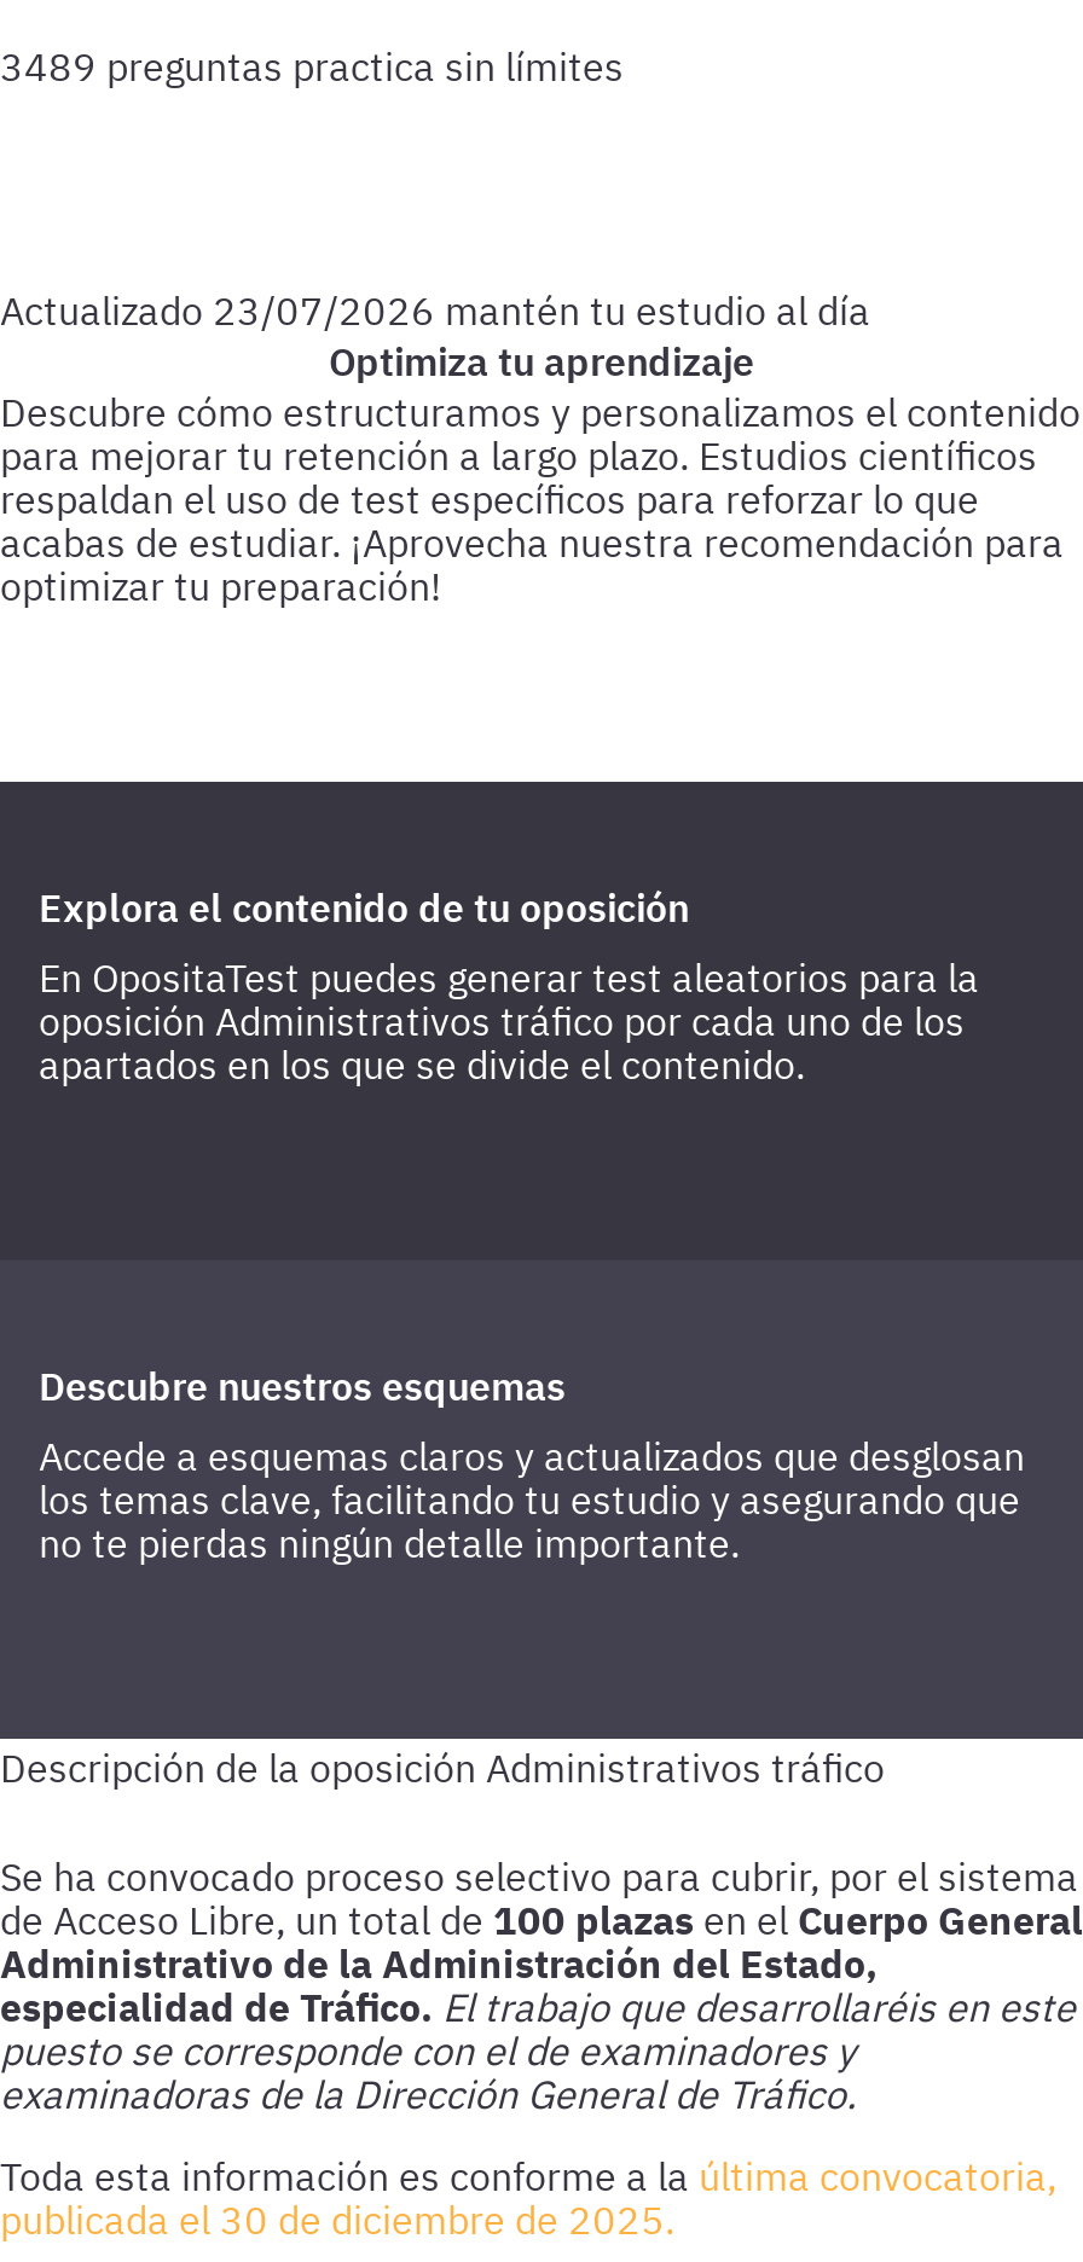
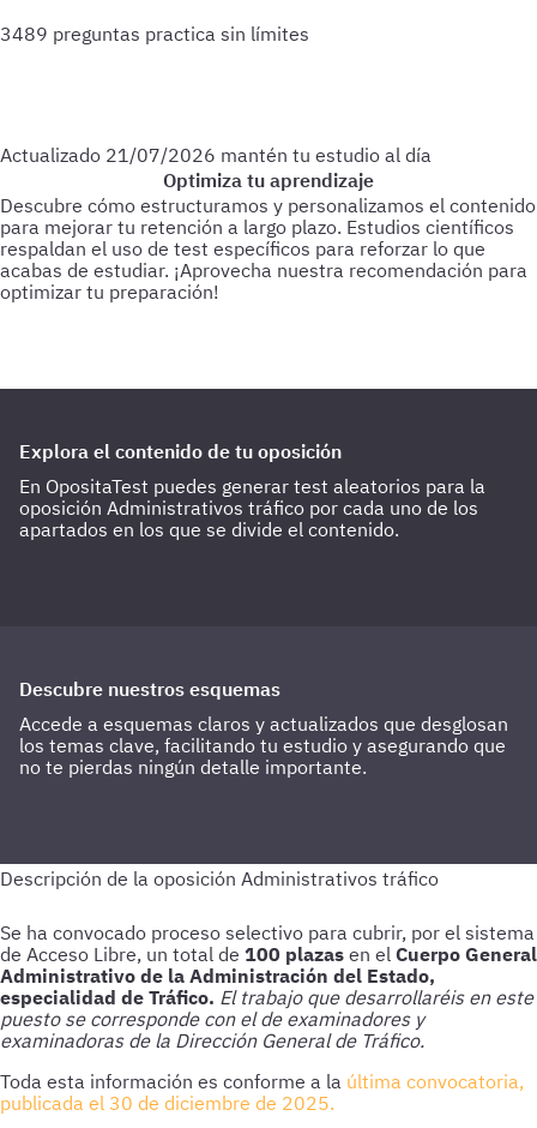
[0,286,870,335] Actualizado 23/07/2026 mantén tu estudio al día -> [0,143,432,167] Actualizado 21/07/2026 mantén tu estudio al día

